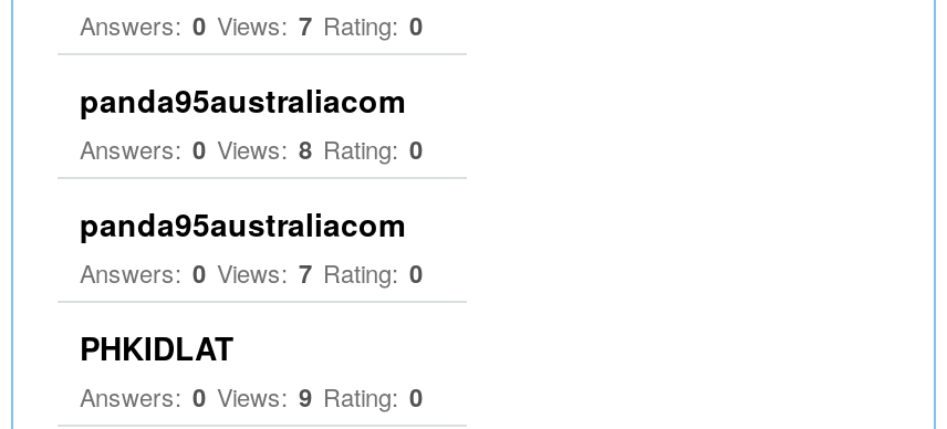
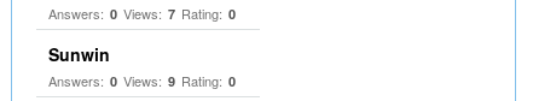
[80,77,423,369] panda95australiacom | Answers: 0 Views: 8 Rating: 0 | panda95australiacom | Answers: 0 Views: 7 Rating: 0 | PHKIDLAT -> [48,42,110,66] Sunwin

